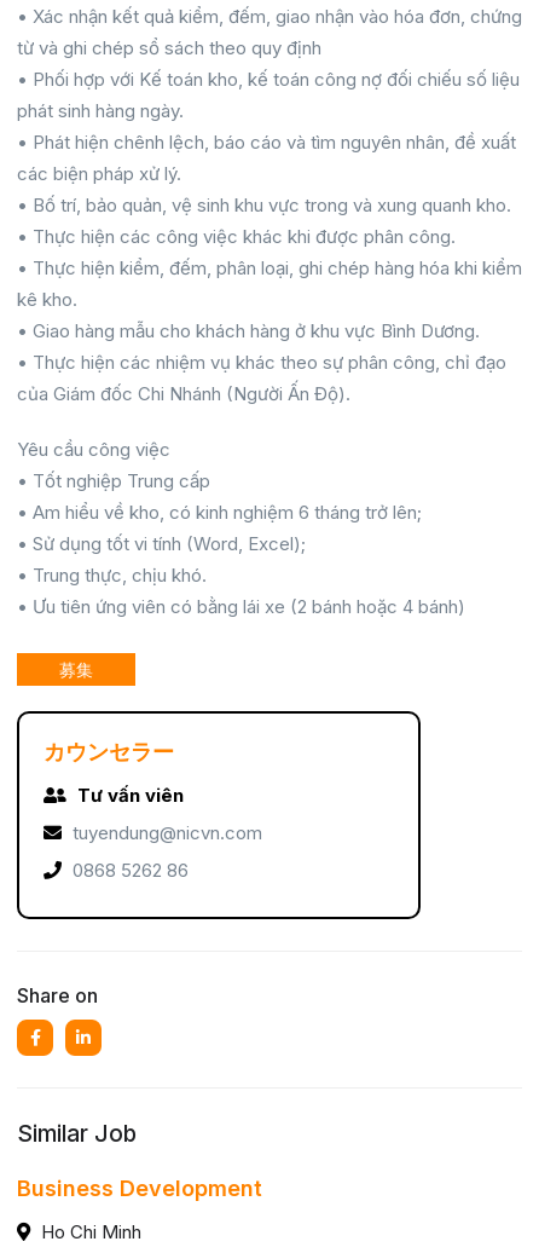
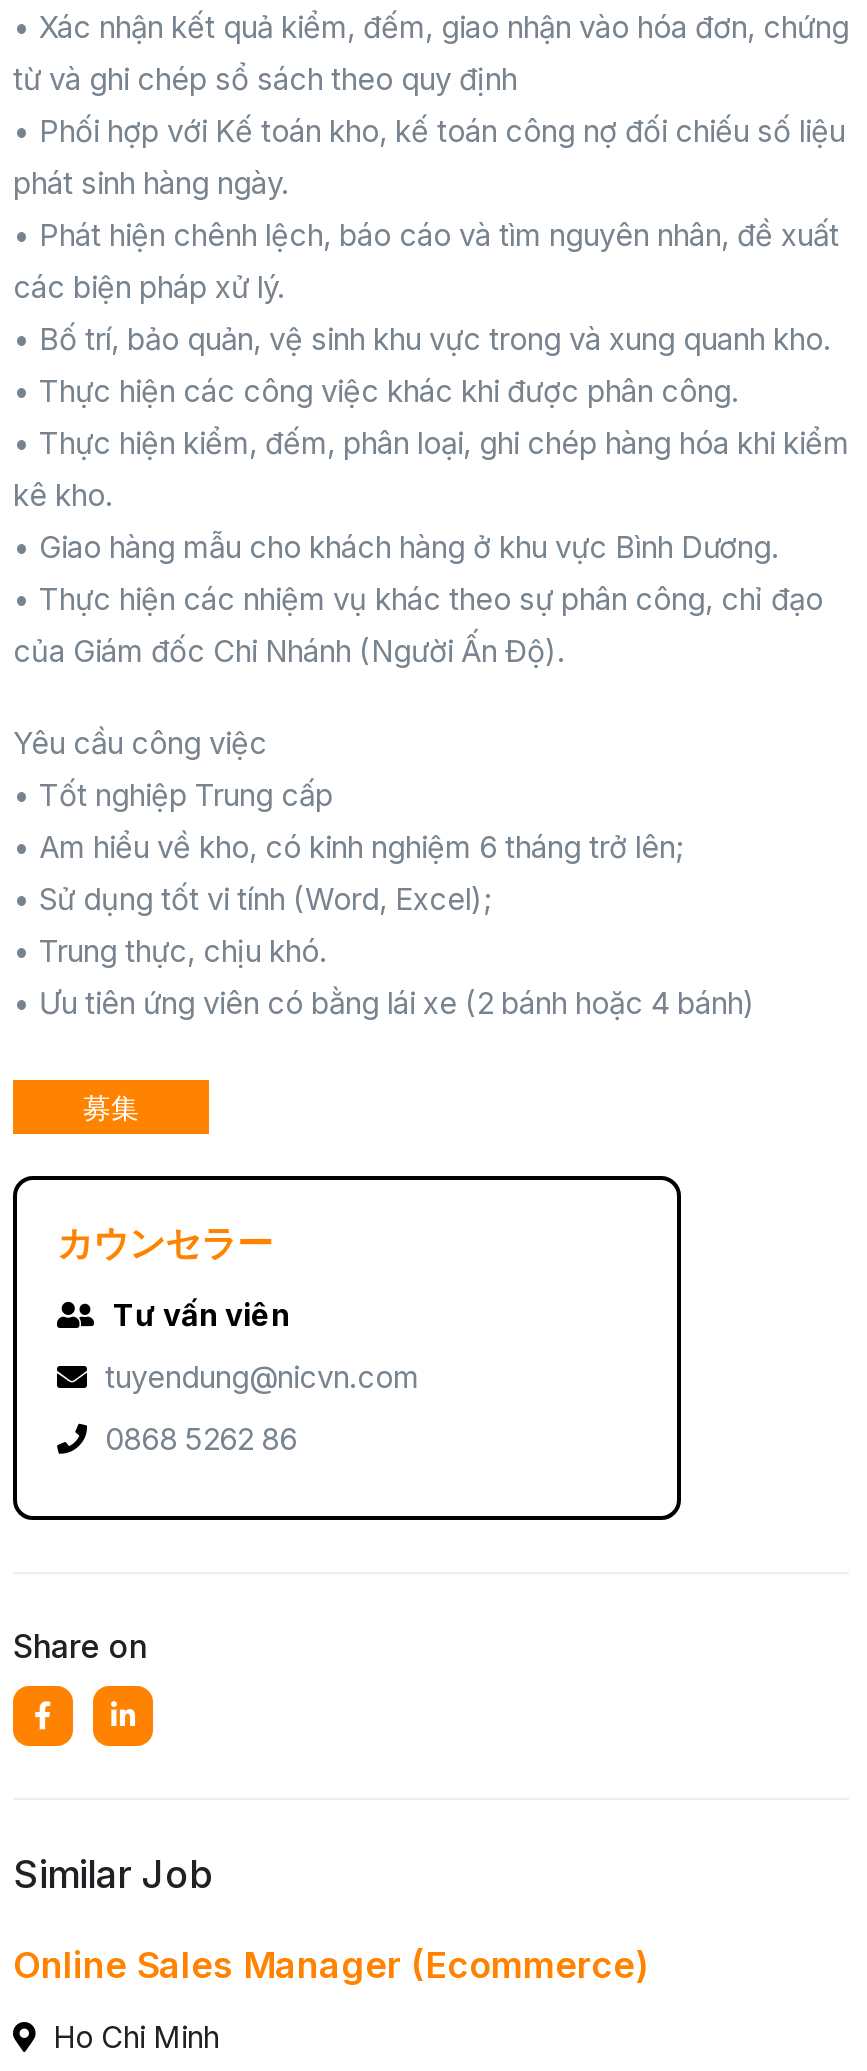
[17,1176,262,1201] Business Development -> [13,1944,649,1986] Online Sales Manager (Ecommerce)

